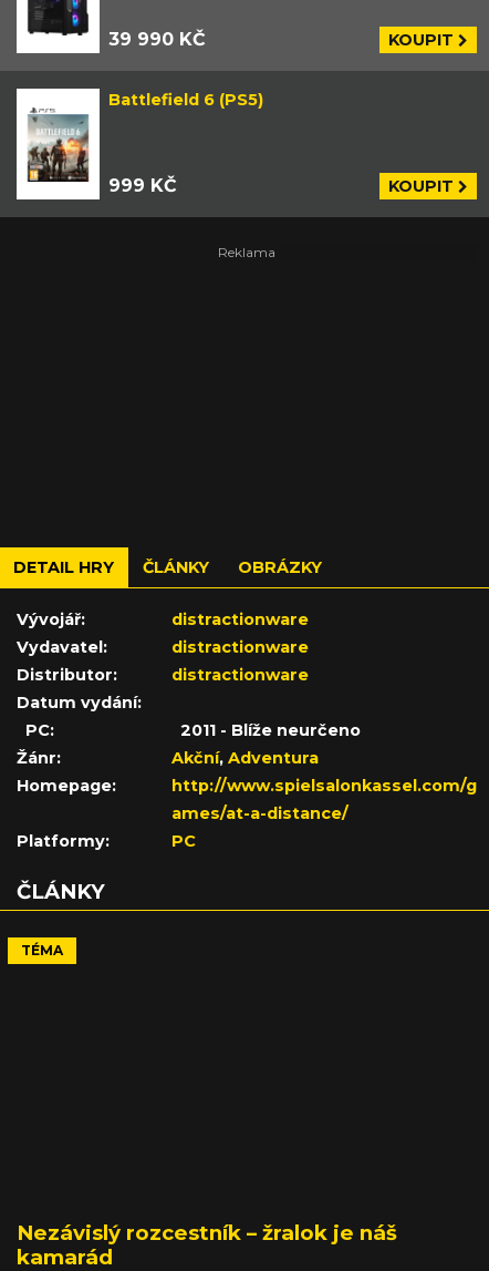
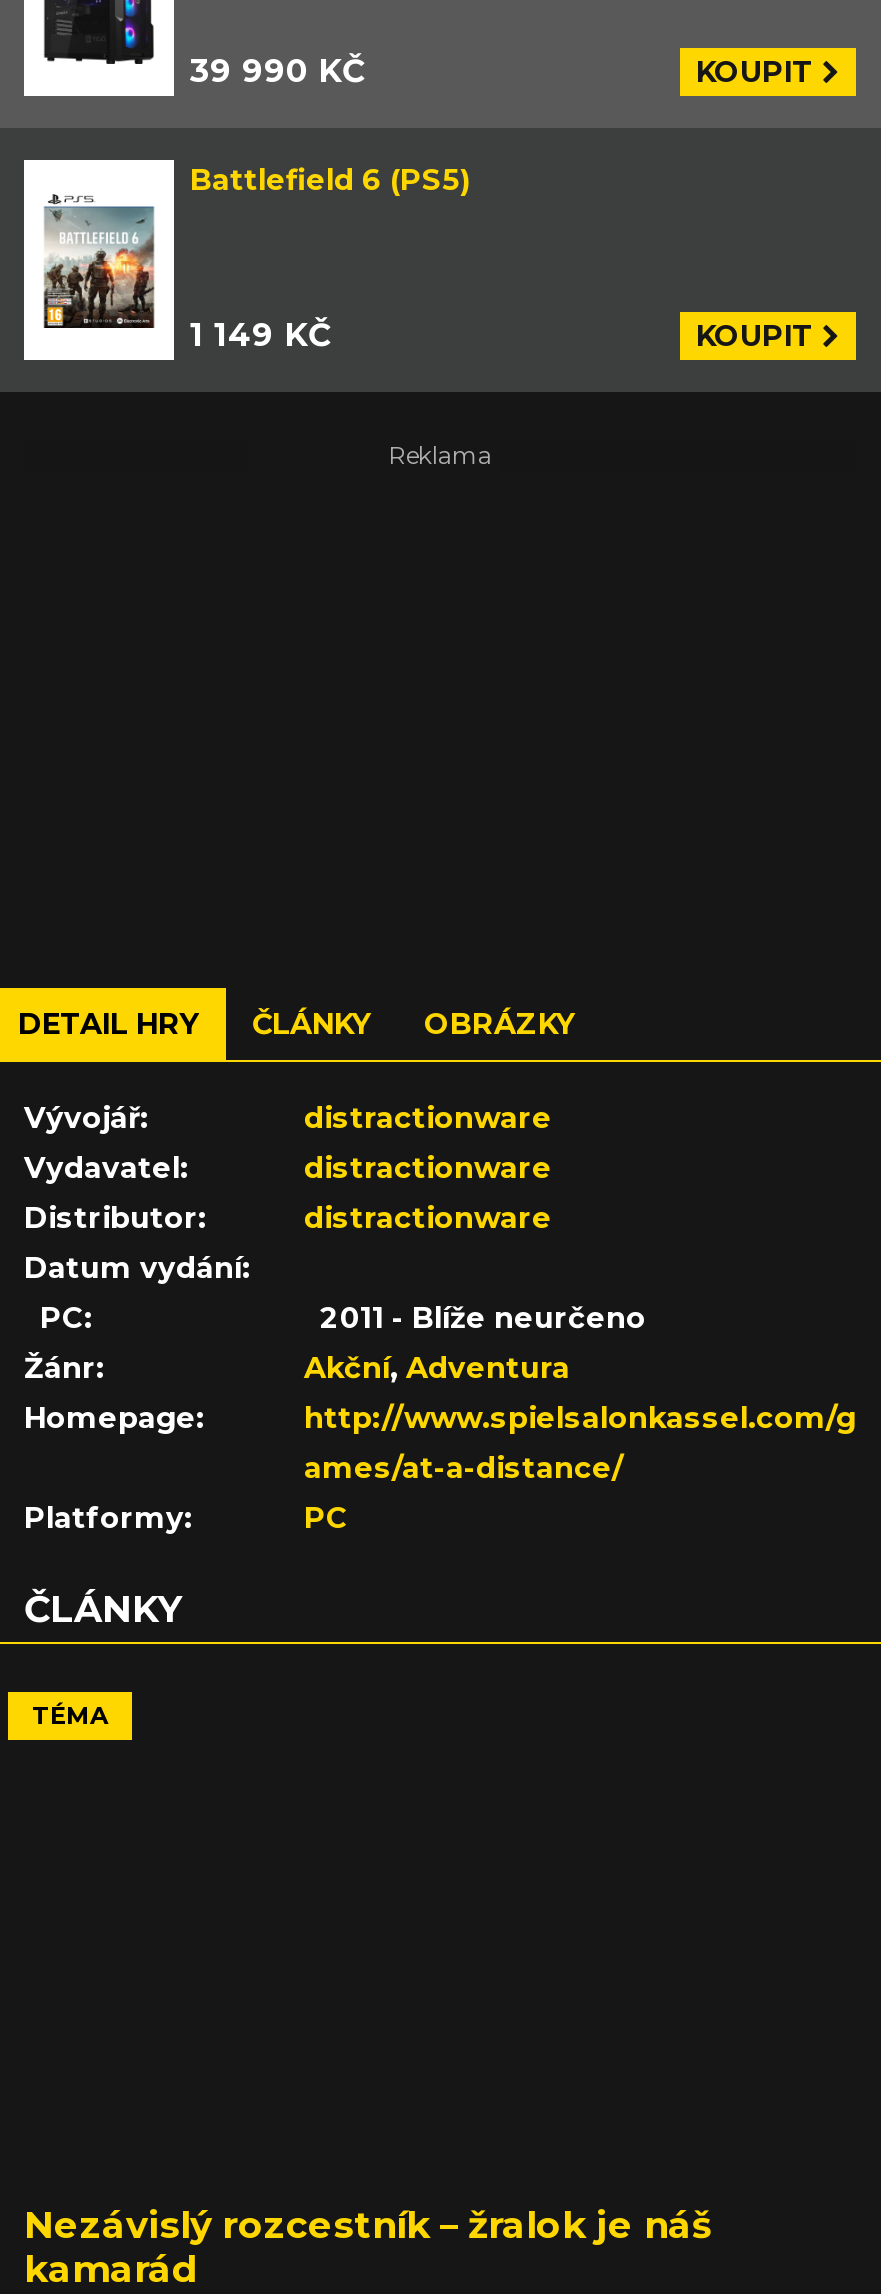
[108,175,177,196] 999 KČ -> [190,316,332,354] 1 149 KČ

